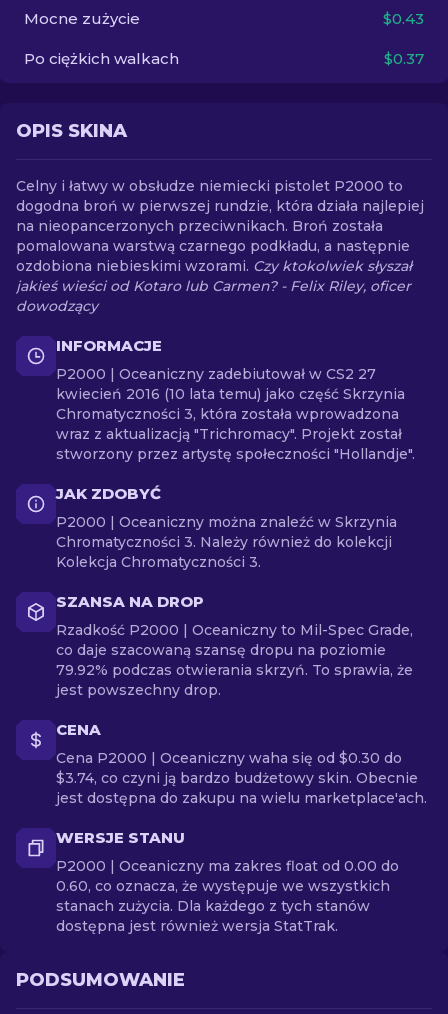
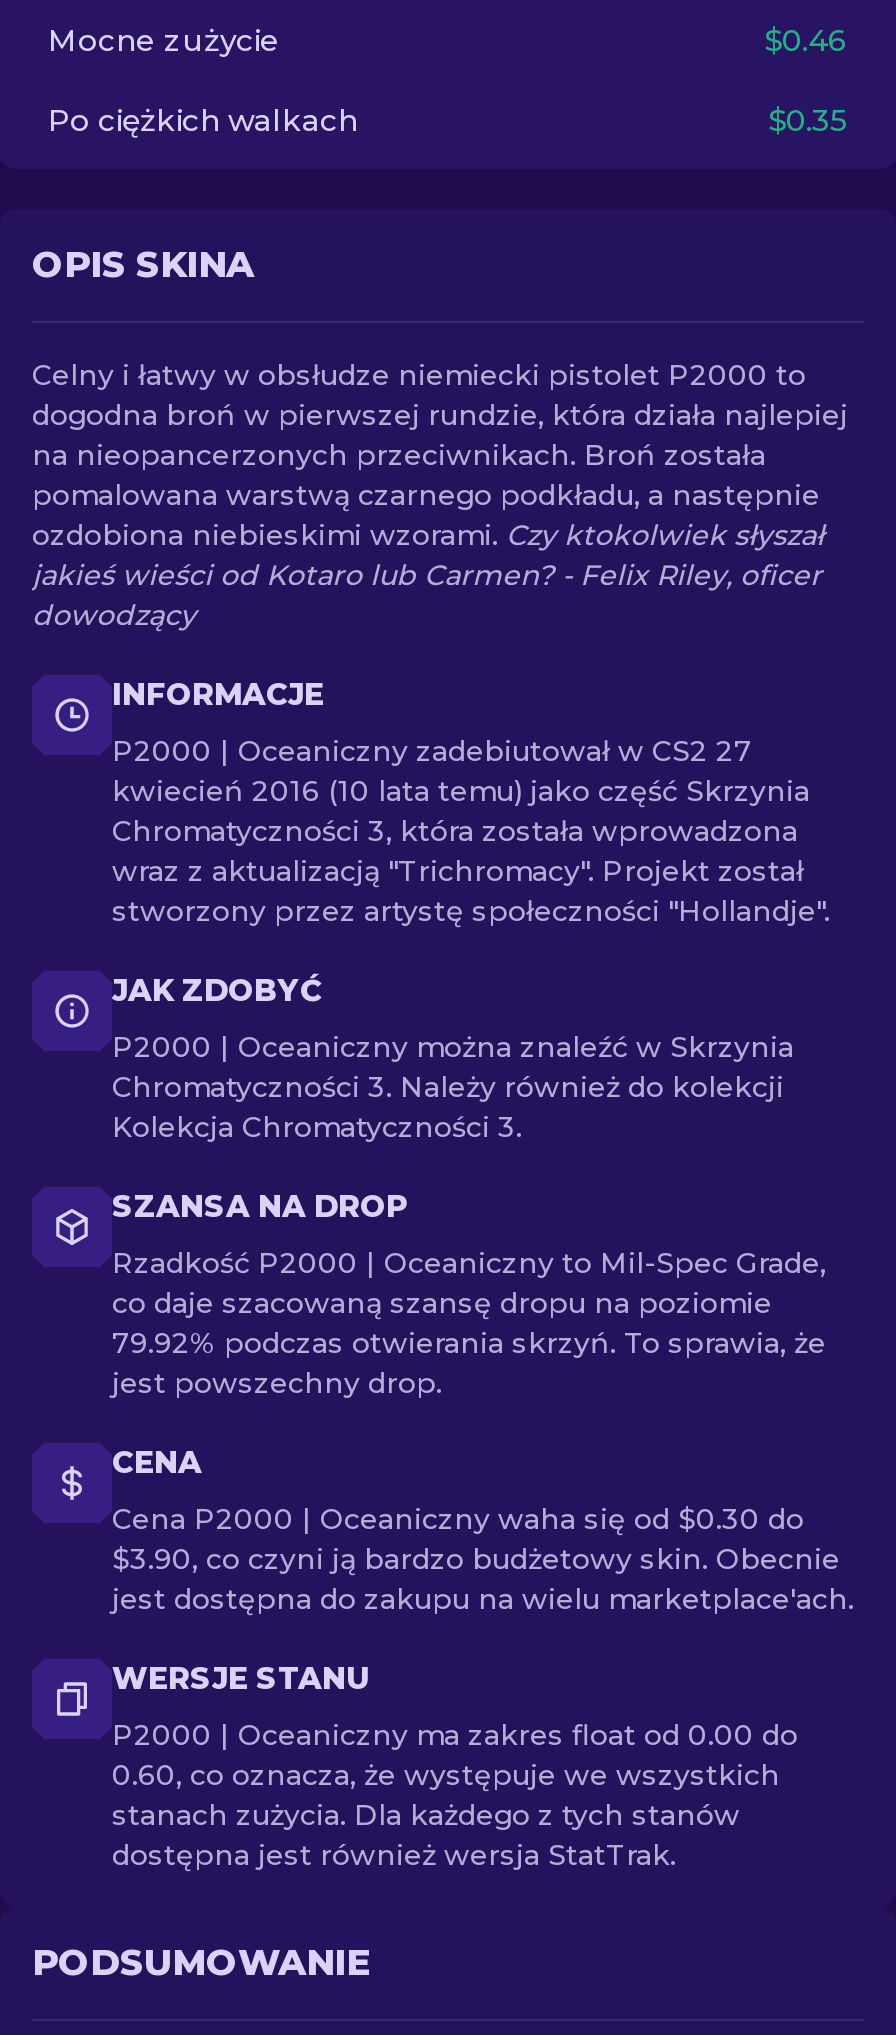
[383,9,424,28] $0.43 -> [764,21,848,59] $0.46
[384,49,424,68] $0.37 -> [768,101,848,139] $0.35
[56,769,418,787] $3.74, co czyni ją bardzo budżetowy skin. Obecnie -> [112,1541,840,1577] $3.90, co czyni ją bardzo budżetowy skin. Obecnie

